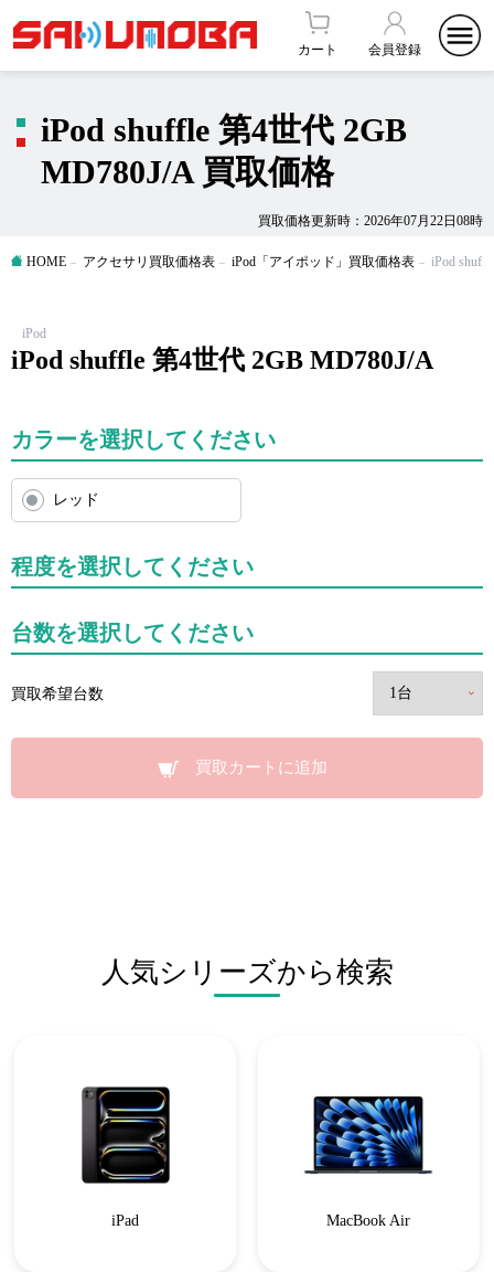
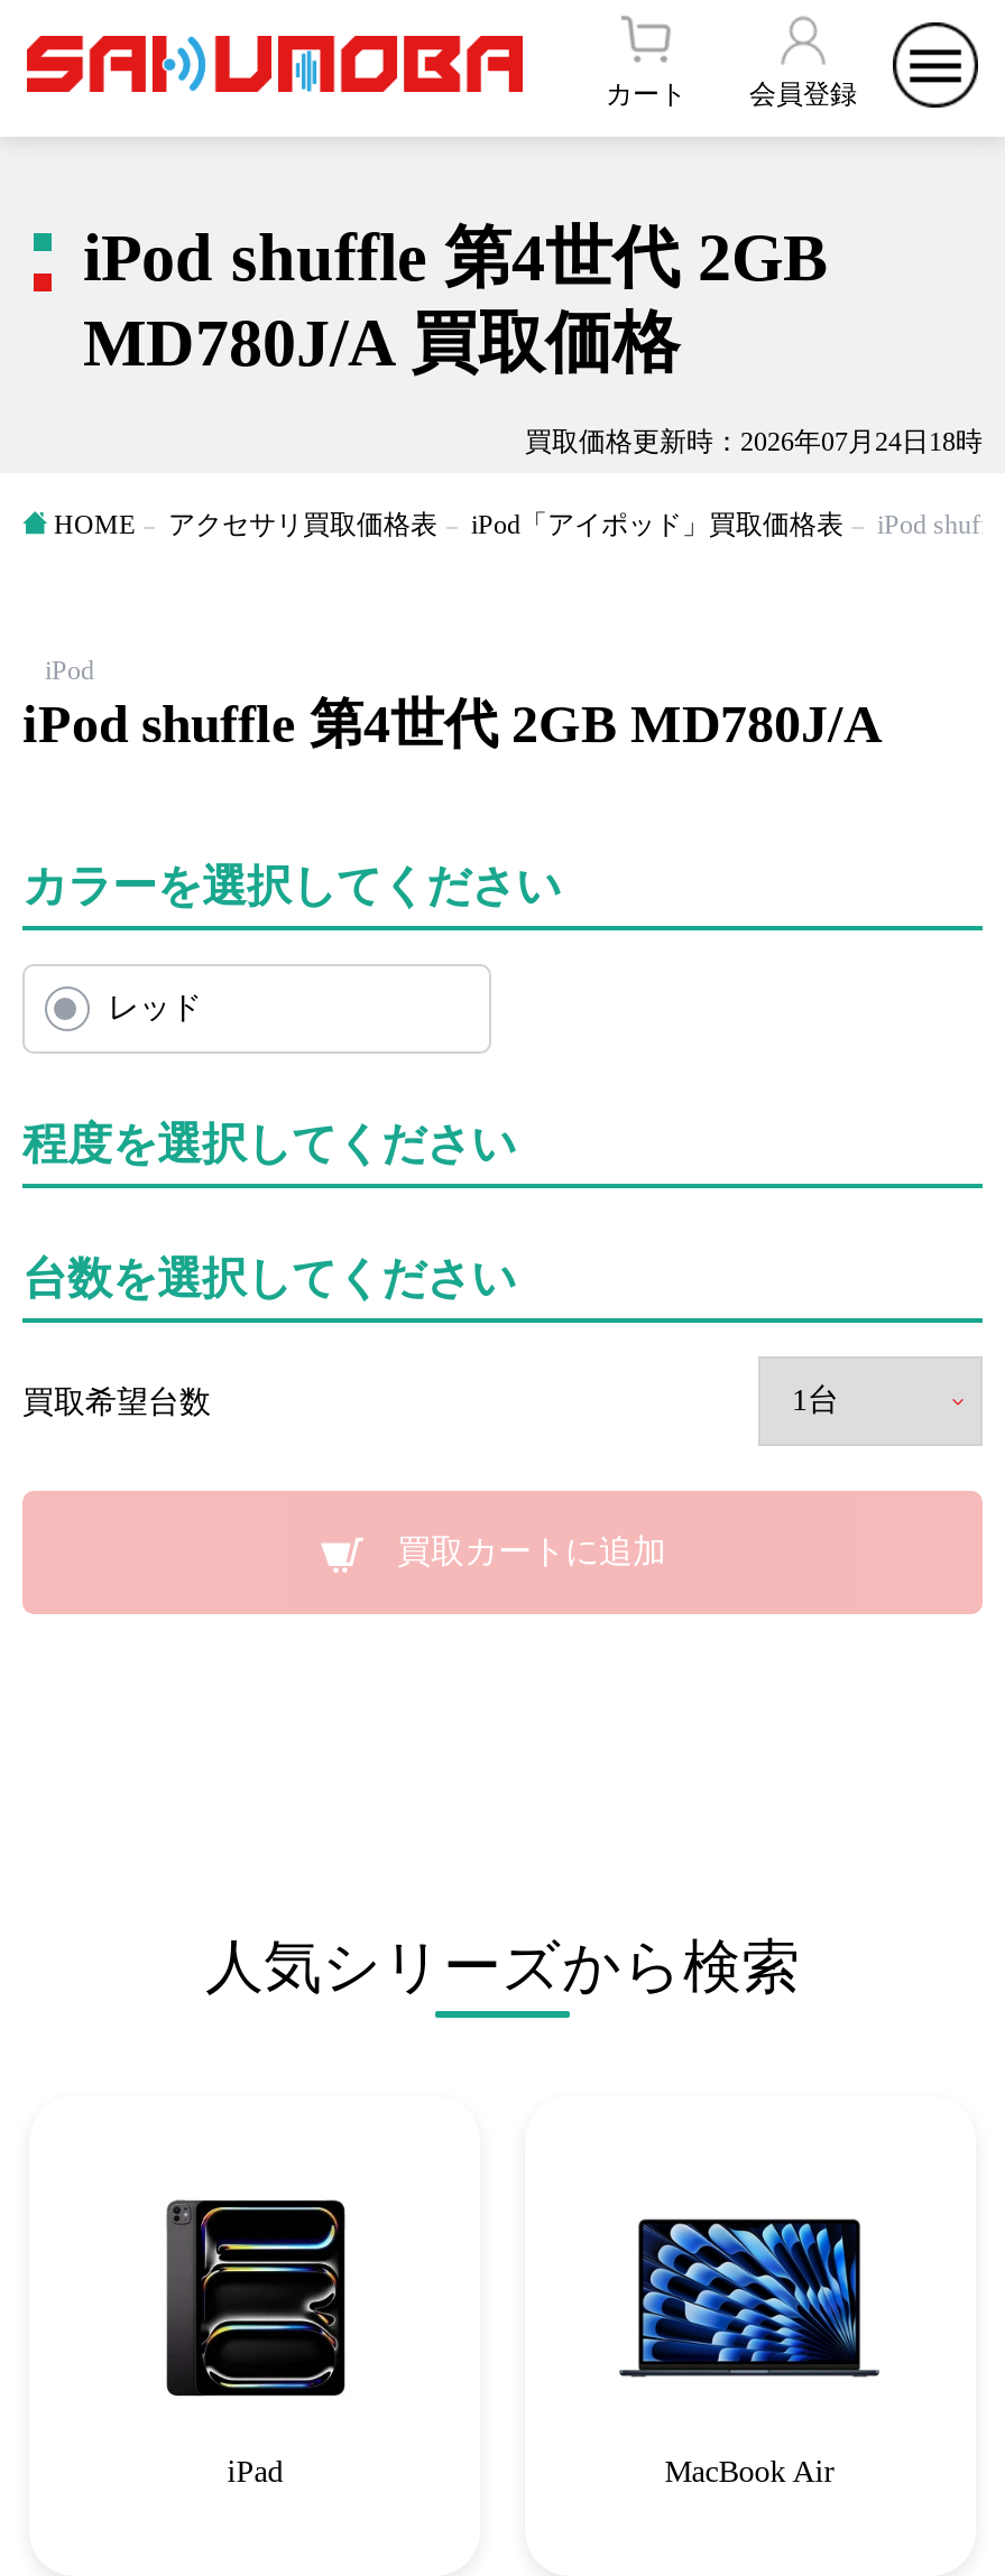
[258,213,483,229] 買取価格更新時：2026年07月22日08時 -> [525,426,983,457] 買取価格更新時：2026年07月24日18時

